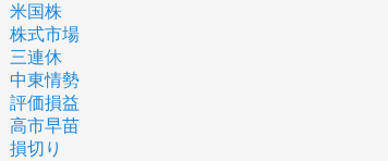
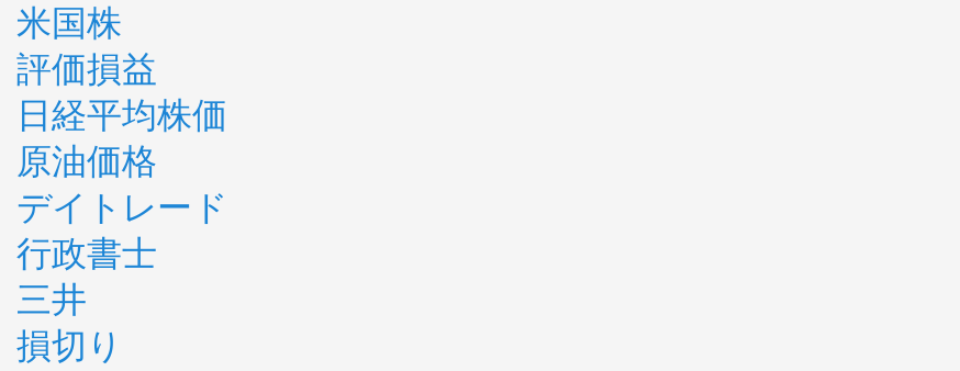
[10,25,80,90] 株式市場 | 三連休 | 中東情勢 -> none
moved [10,94,80,112] -> [16,51,157,88]: 評価損益
[10,117,80,135] 高市早苗 -> [16,97,227,319] 日経平均株価 | 原油価格 | デイトレード | 行政書士 | 三井

